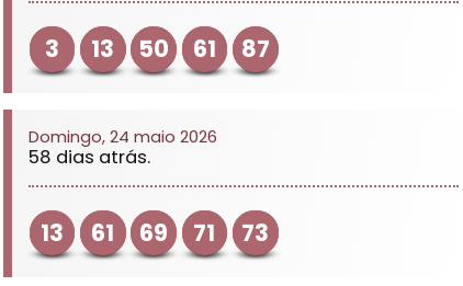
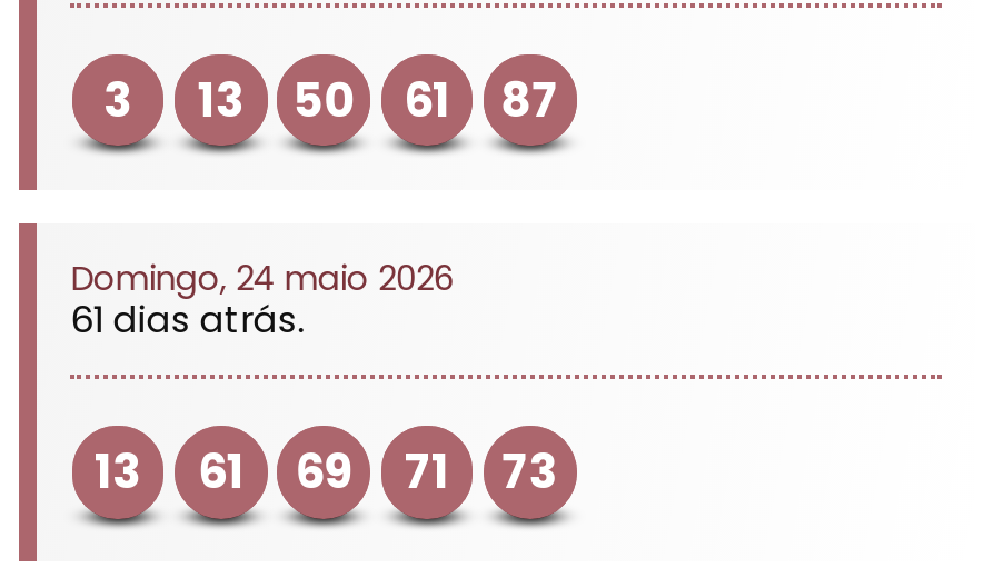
[29,145,151,170] 58 dias atrás. -> [71,294,304,345] 61 dias atrás.

